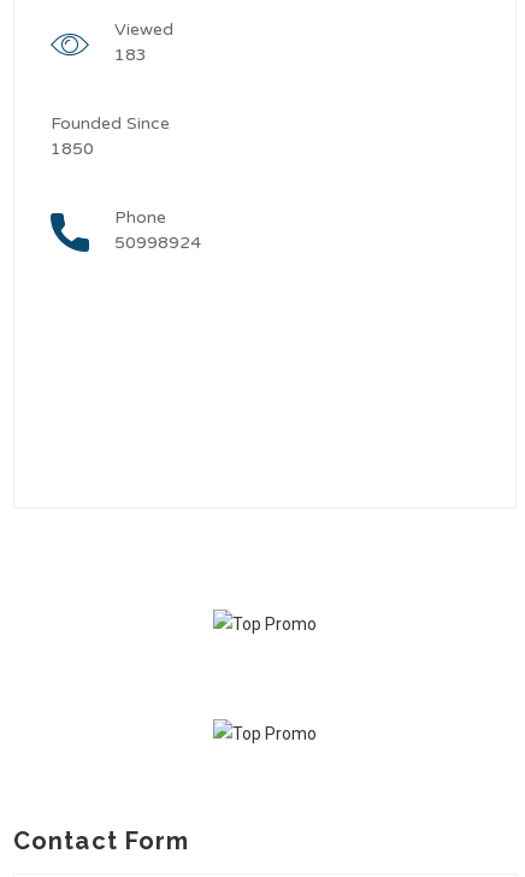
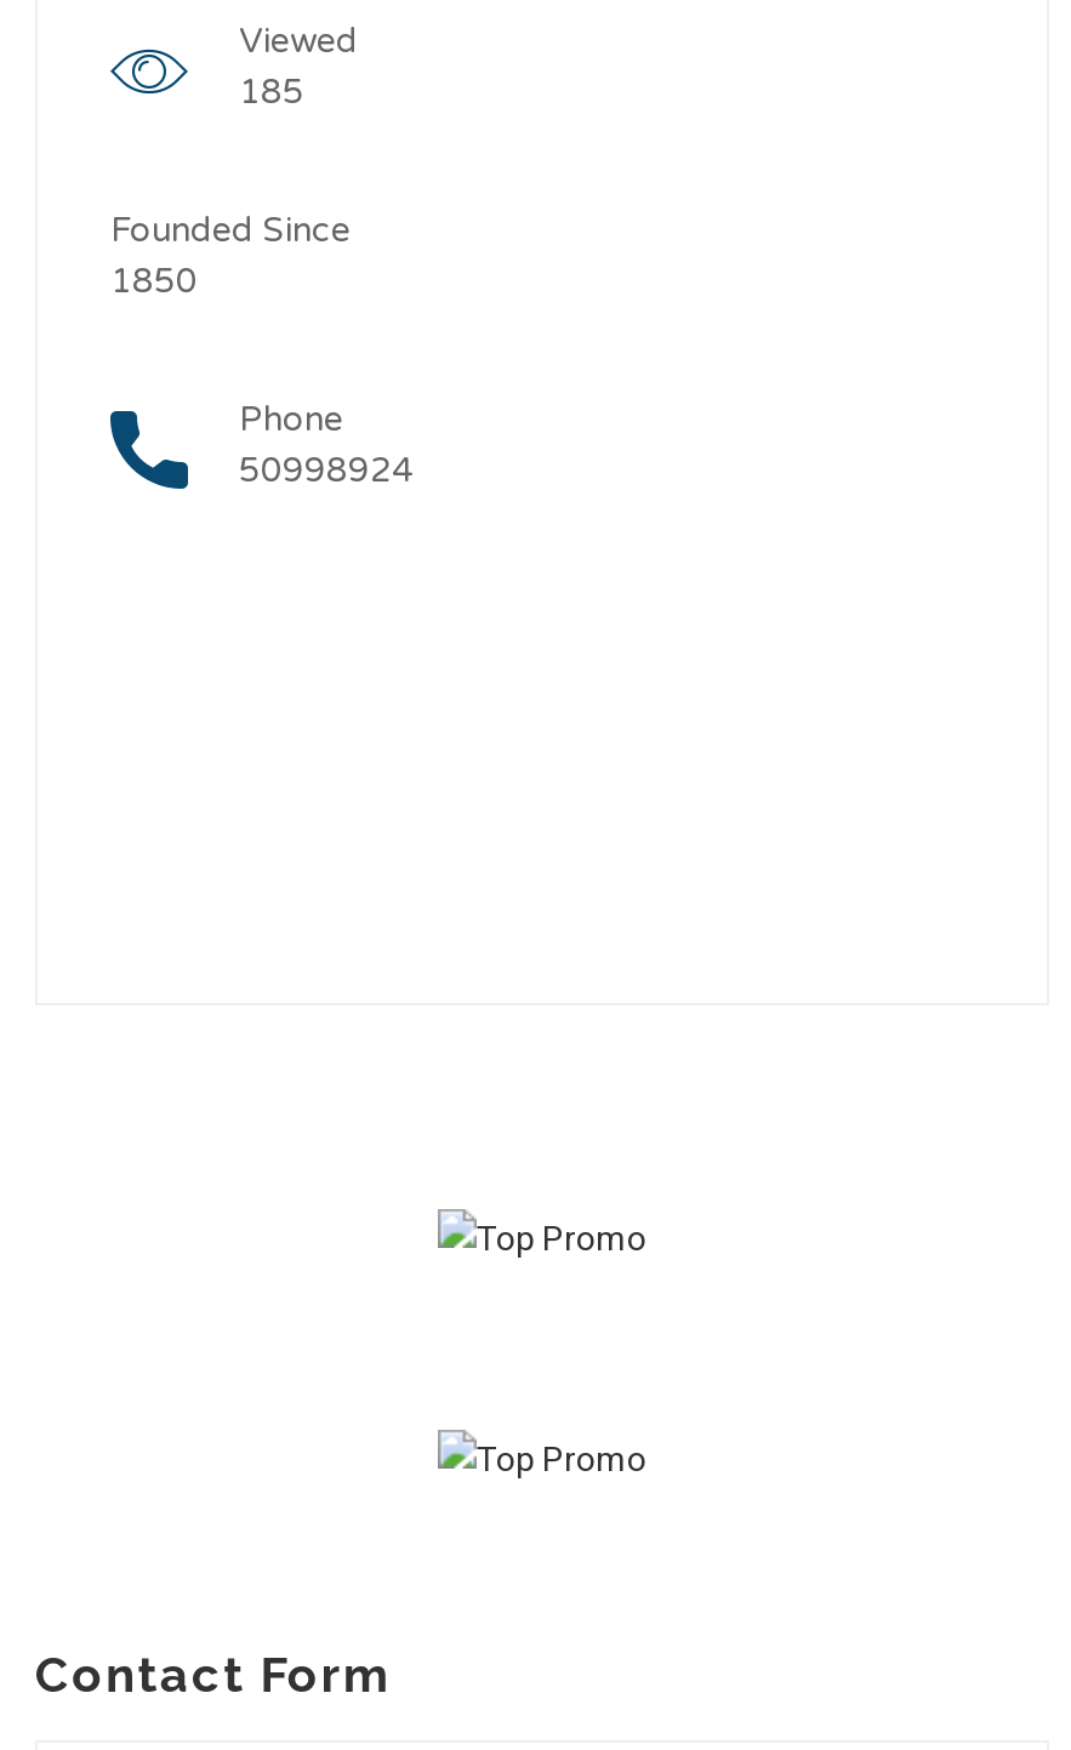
[114,44,147,65] 183 -> [239,71,304,113] 185

